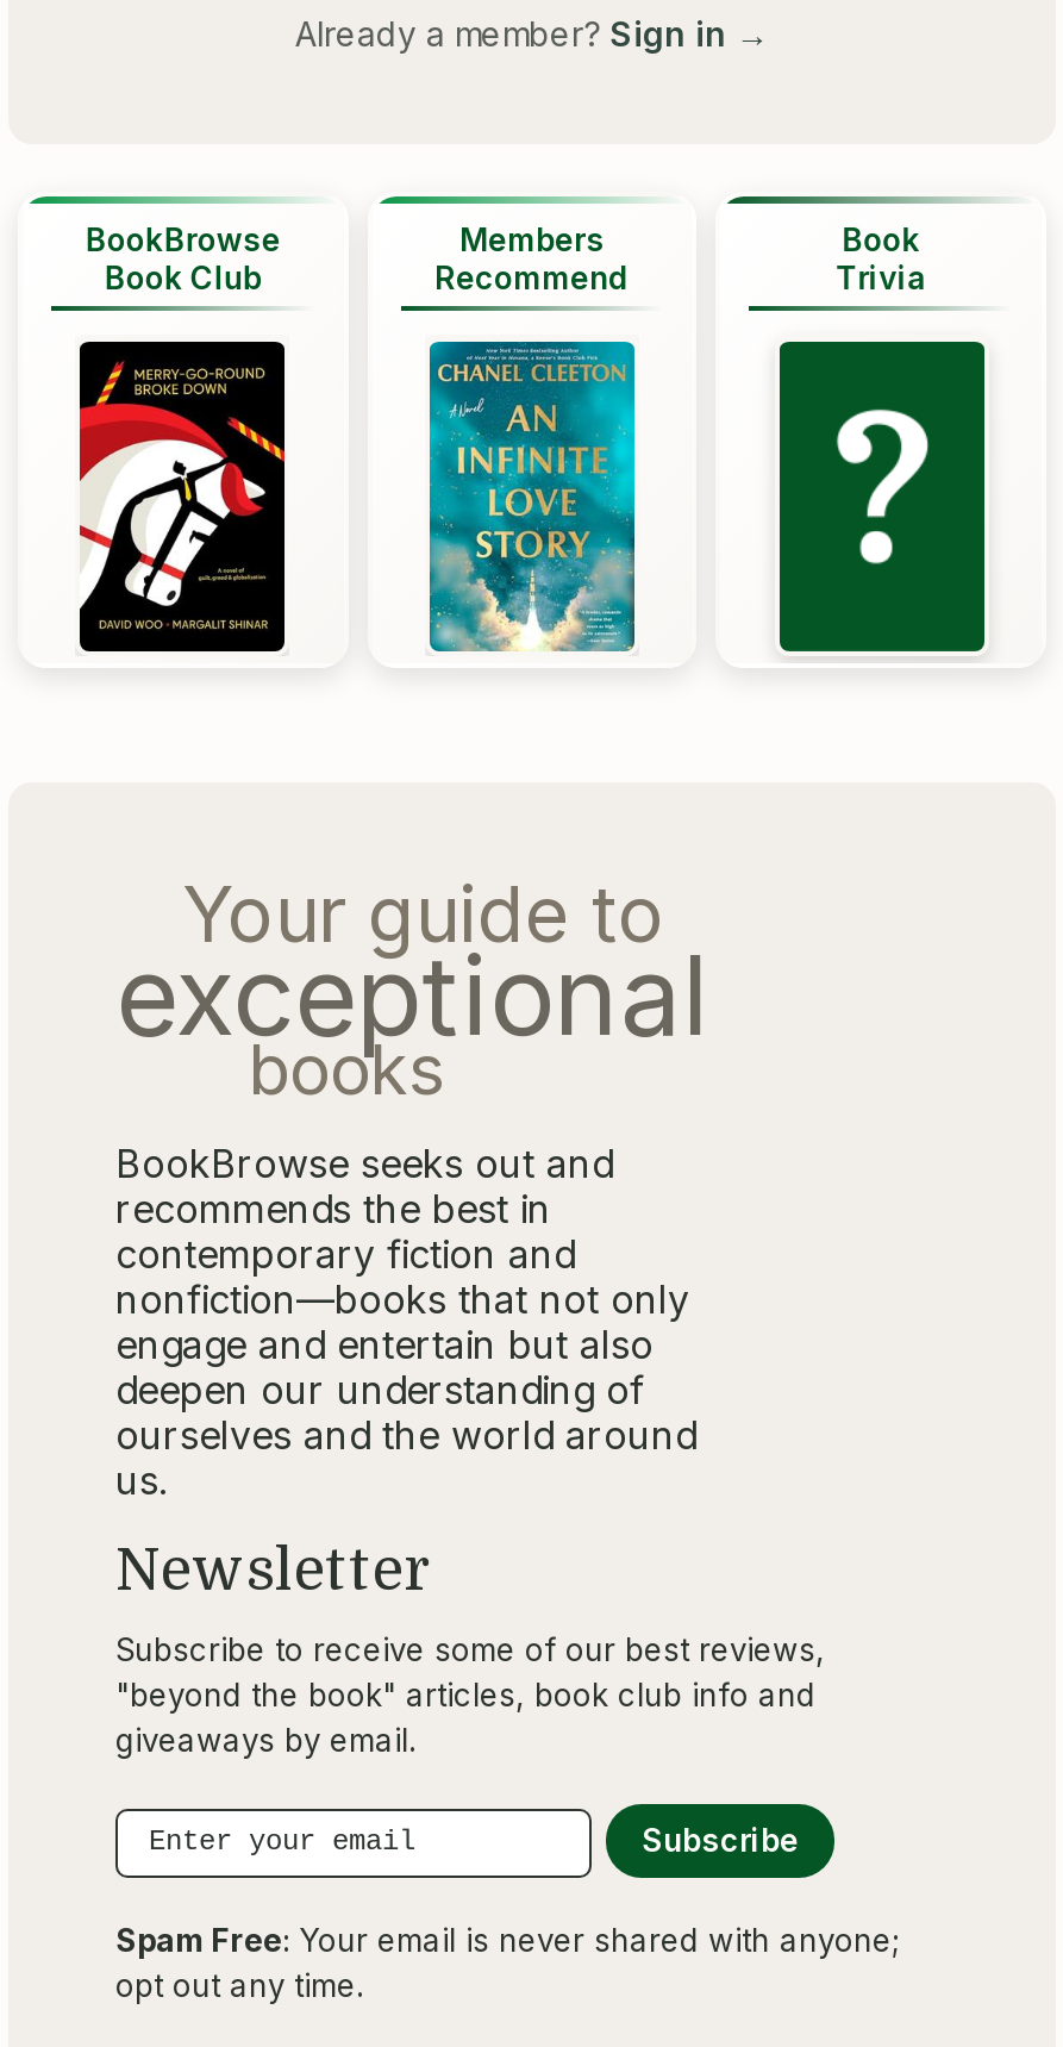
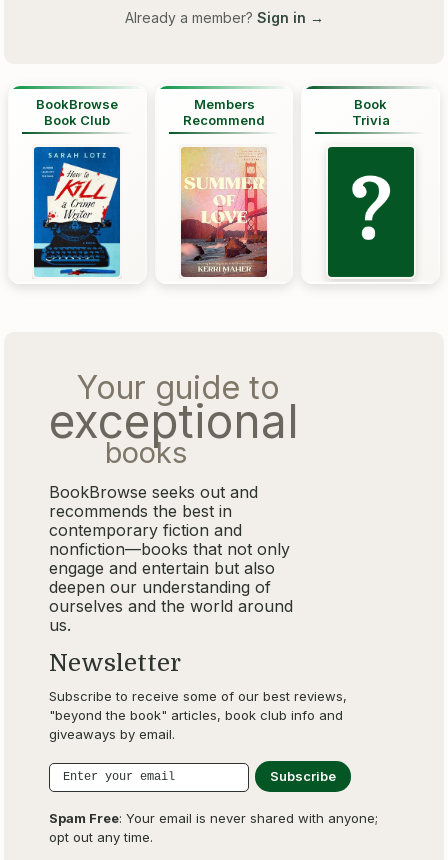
[77,339,287,654] [image] -> [33,146,121,277] [image]
[427,339,637,654] [image] -> [180,146,268,278] [image]

